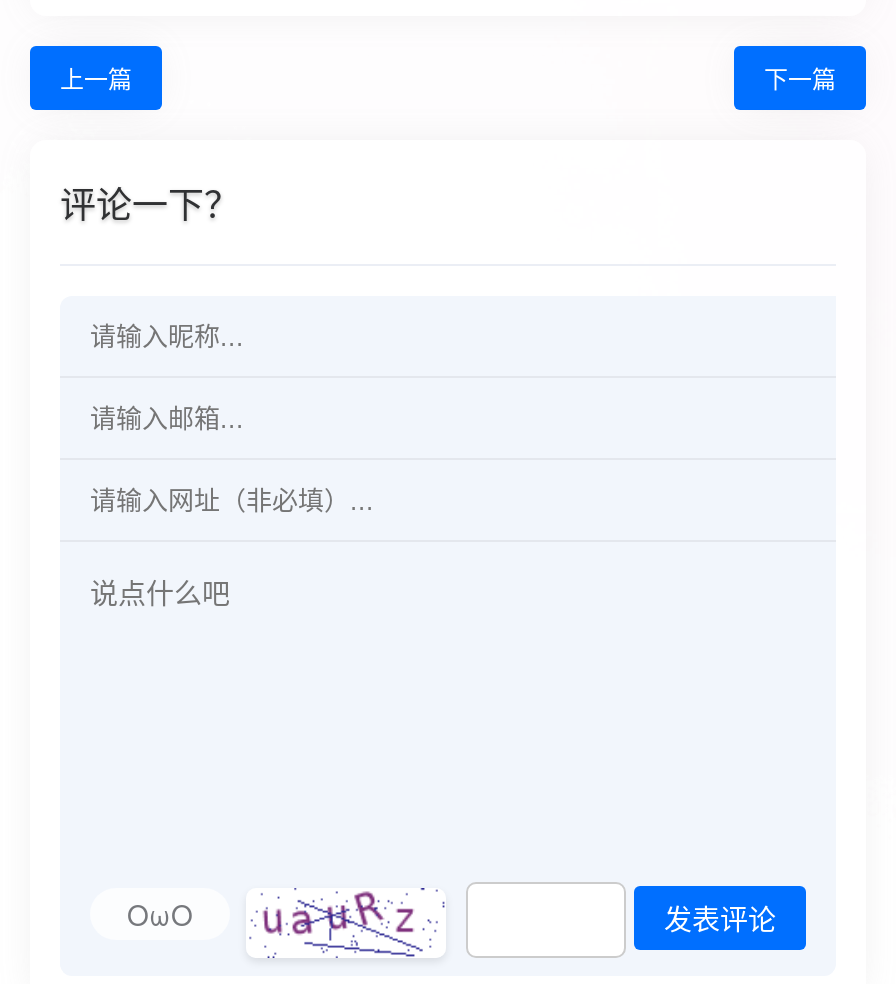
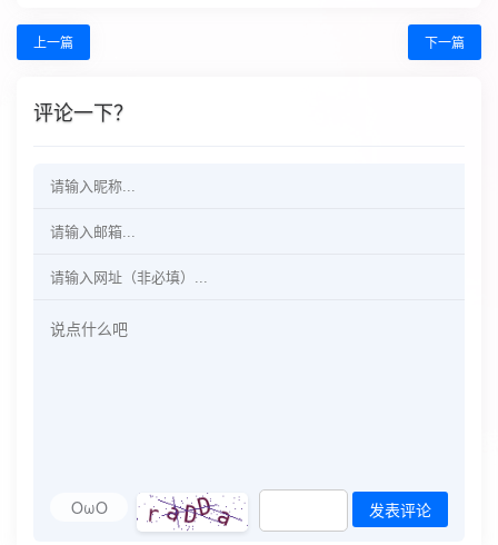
[262,888,430,958] [image] -> [147,495,242,531] [image]

